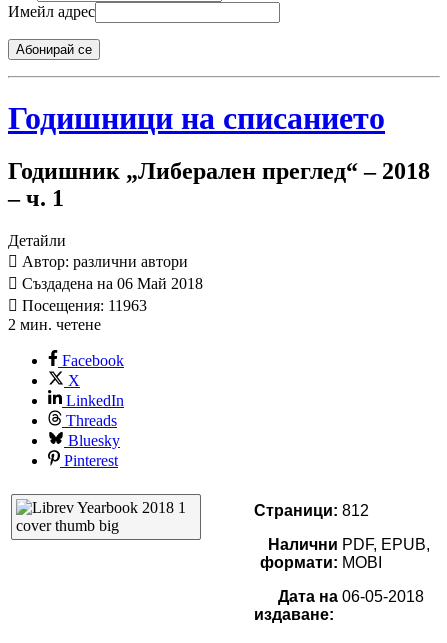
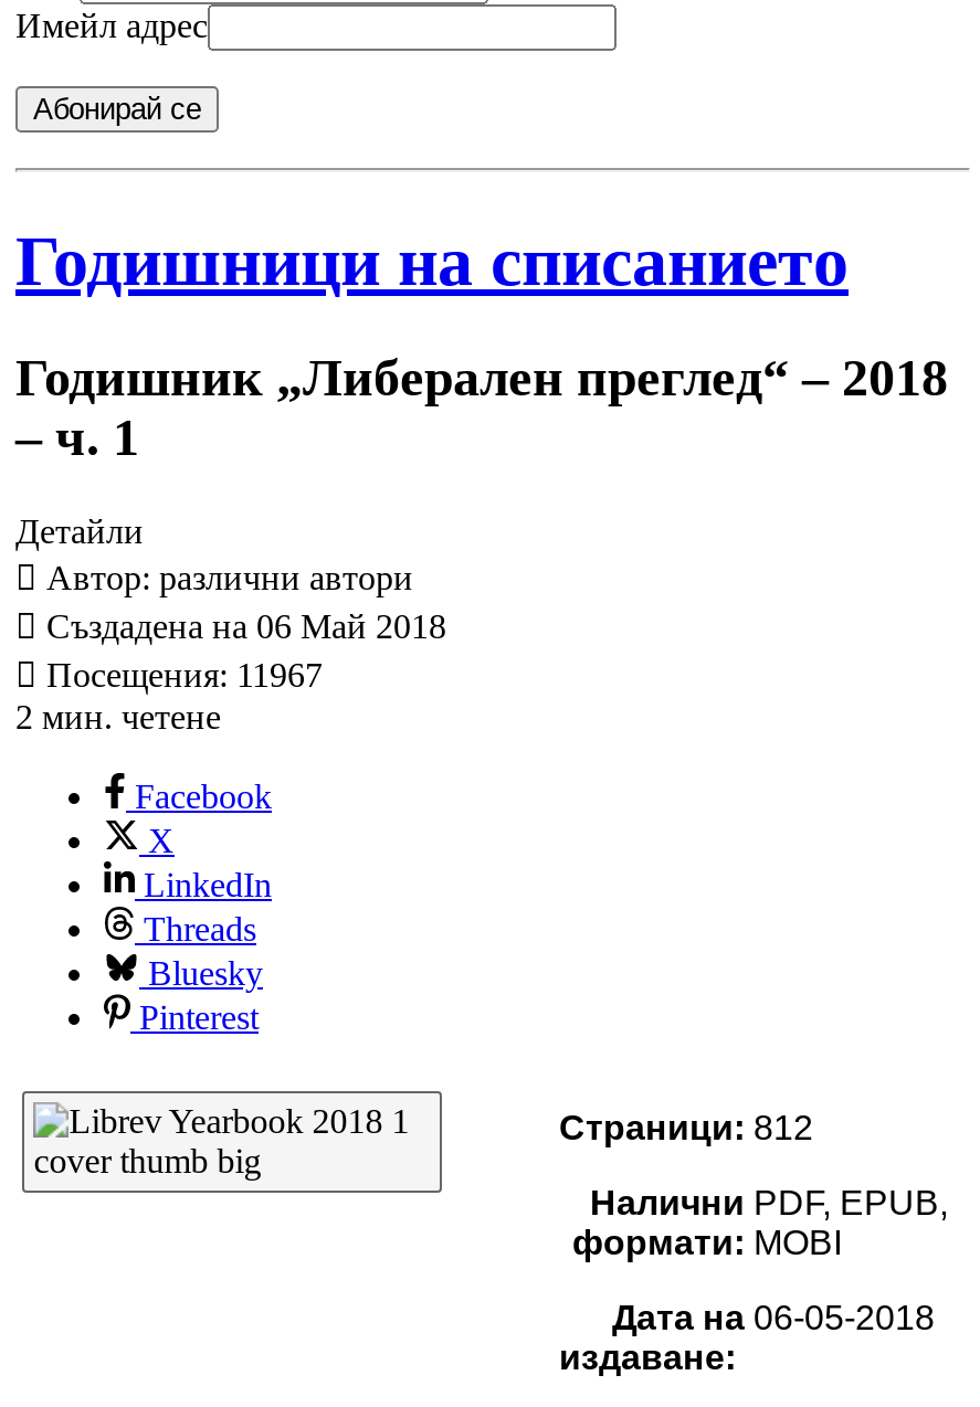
[18,297,147,314] Посещения: 11963 -> [38,656,323,693] Посещения: 11967

